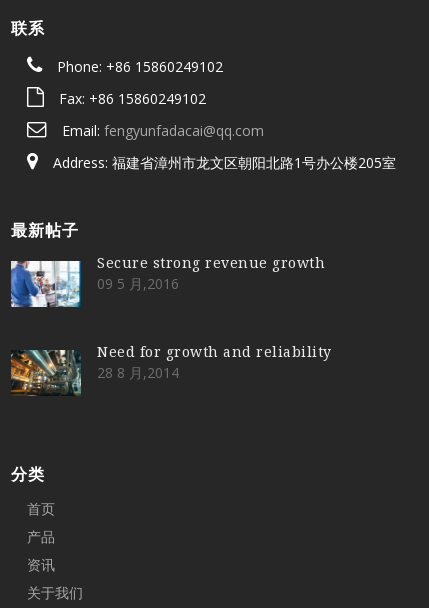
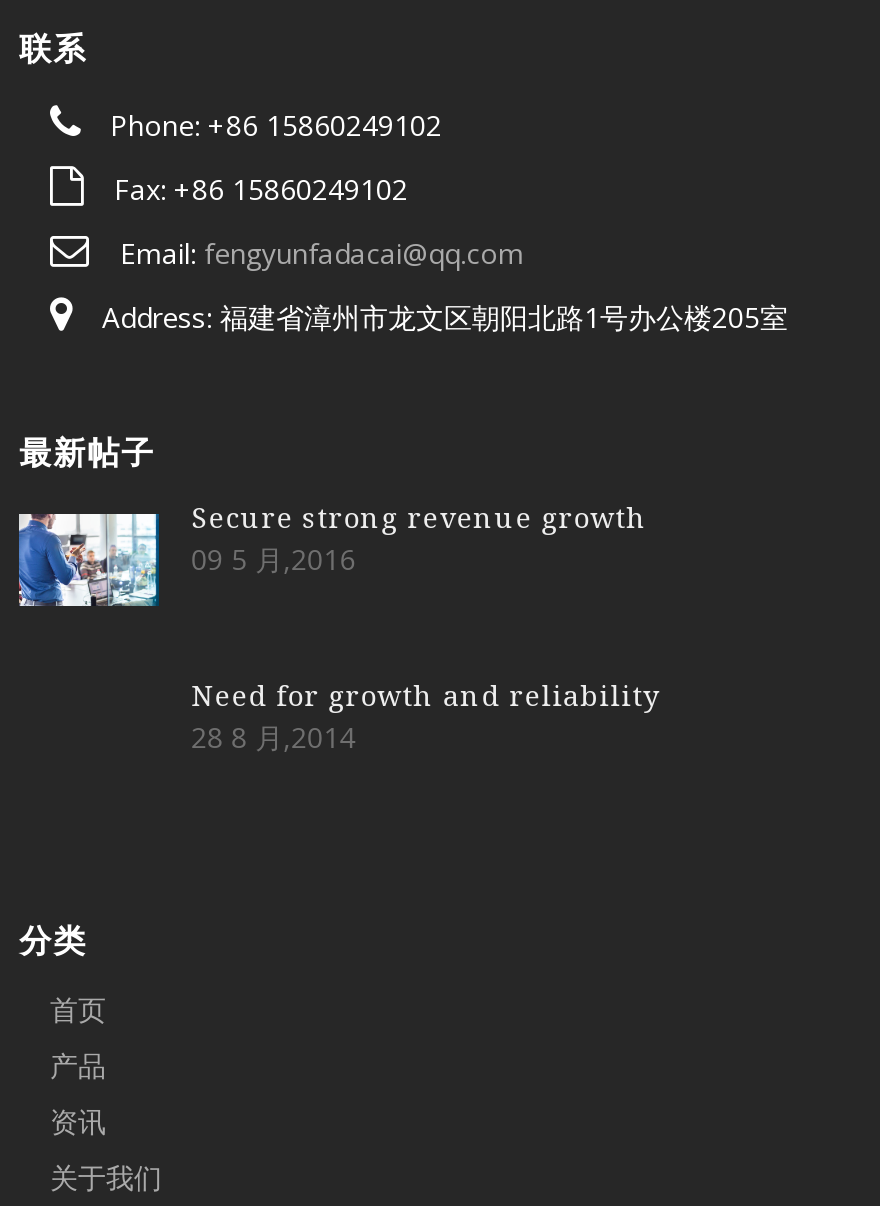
[10,349,82,397] [image] -> none

